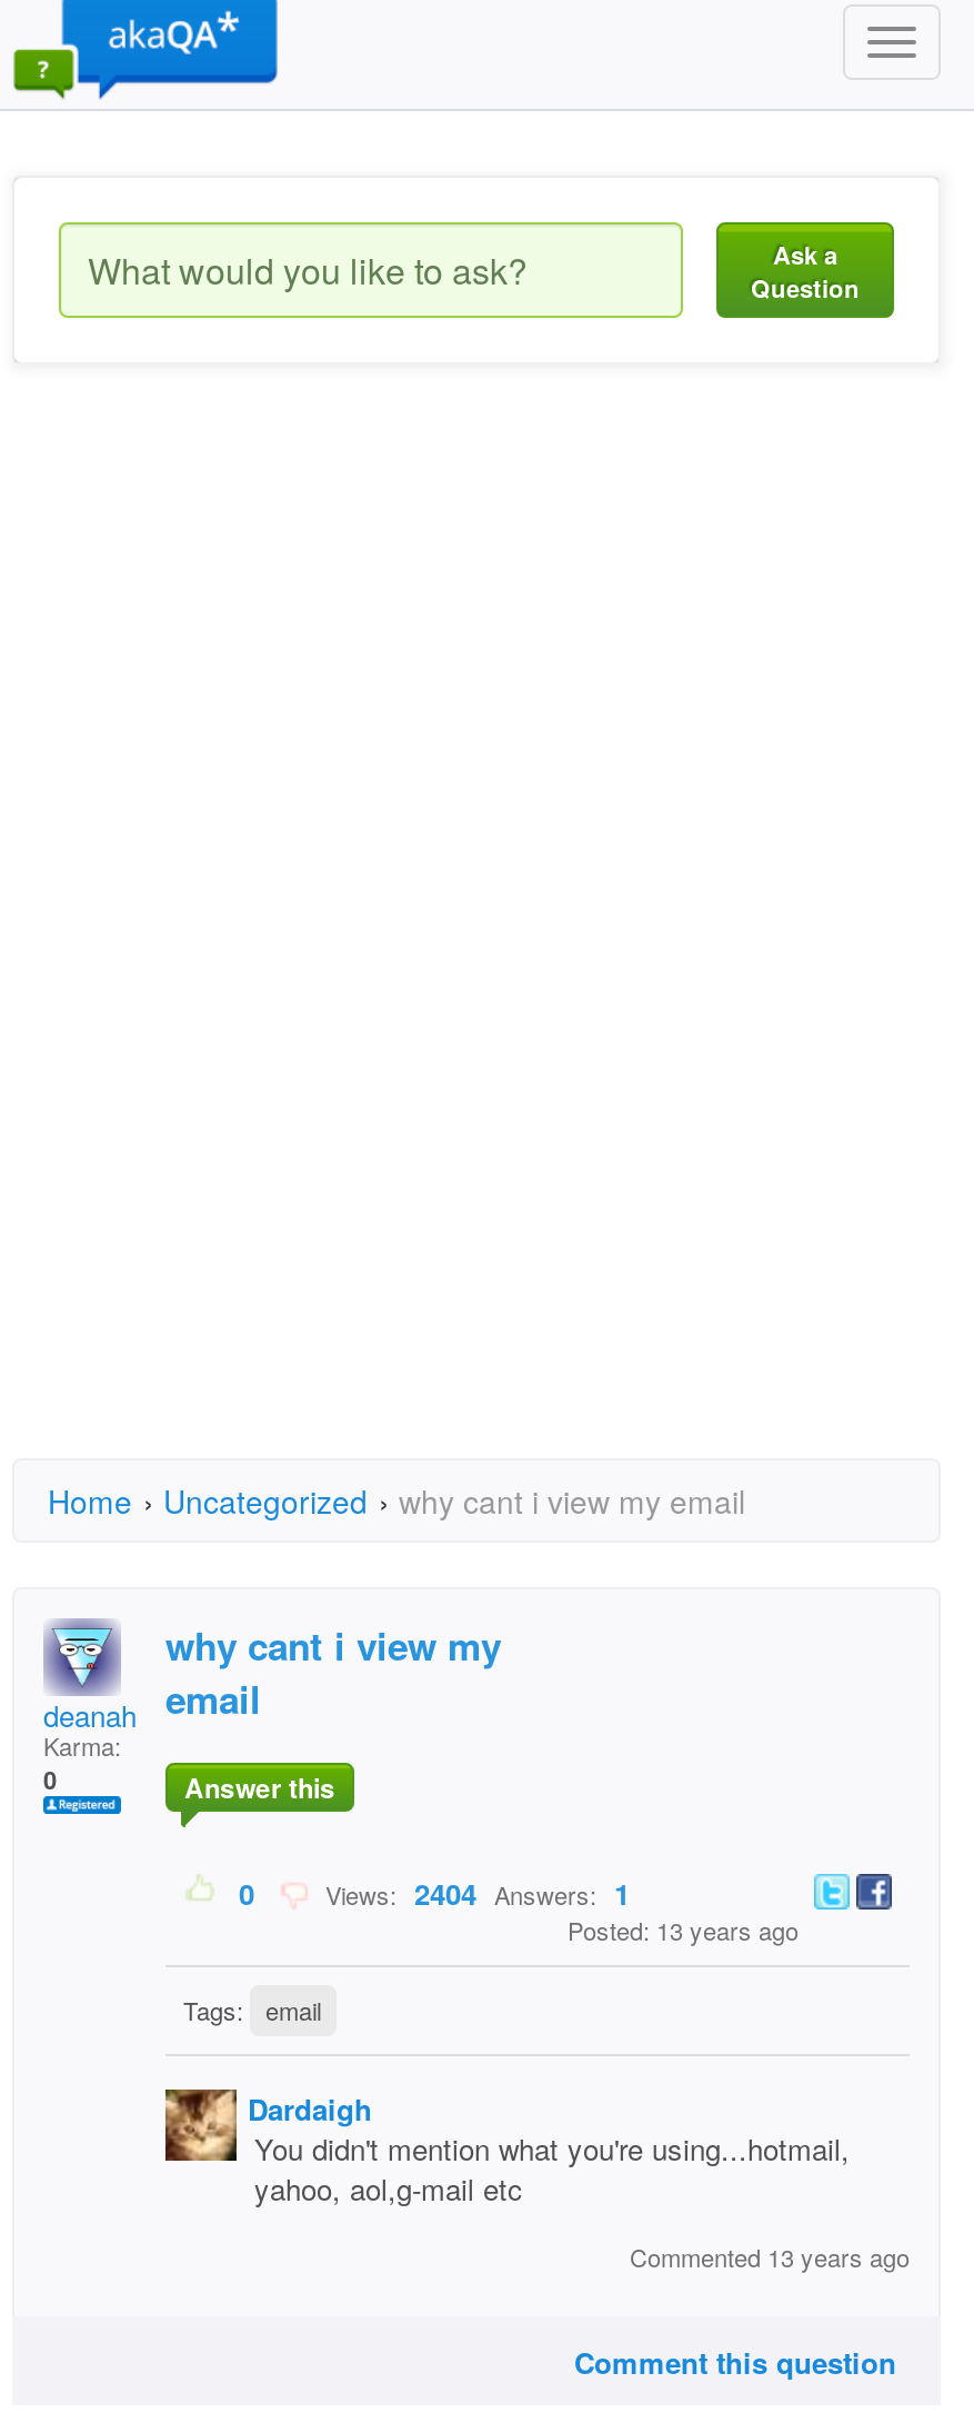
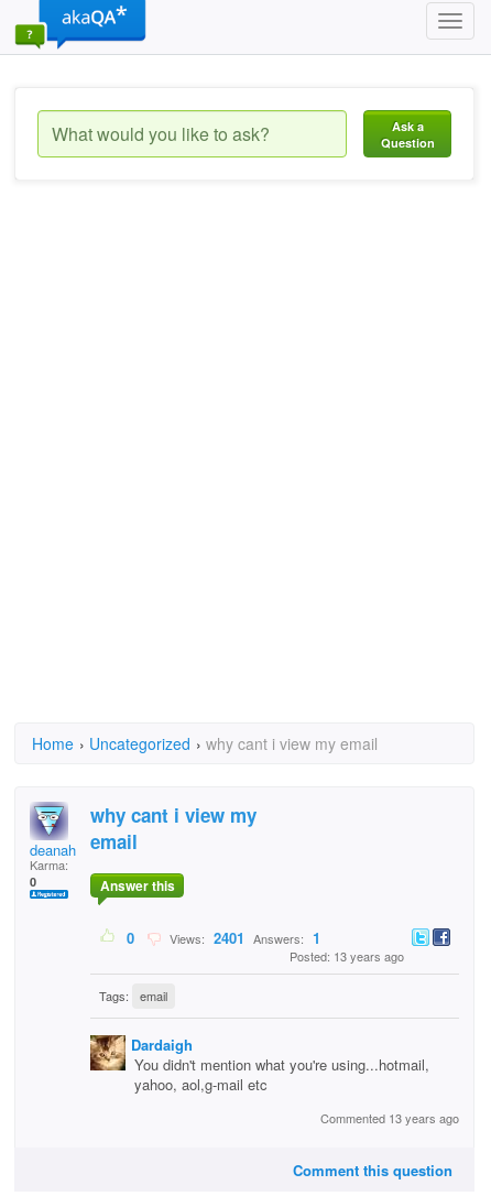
[312,1872,630,1914] Views: 2404 Answers: 1 -> [163,927,320,948] Views: 2401 Answers: 1

